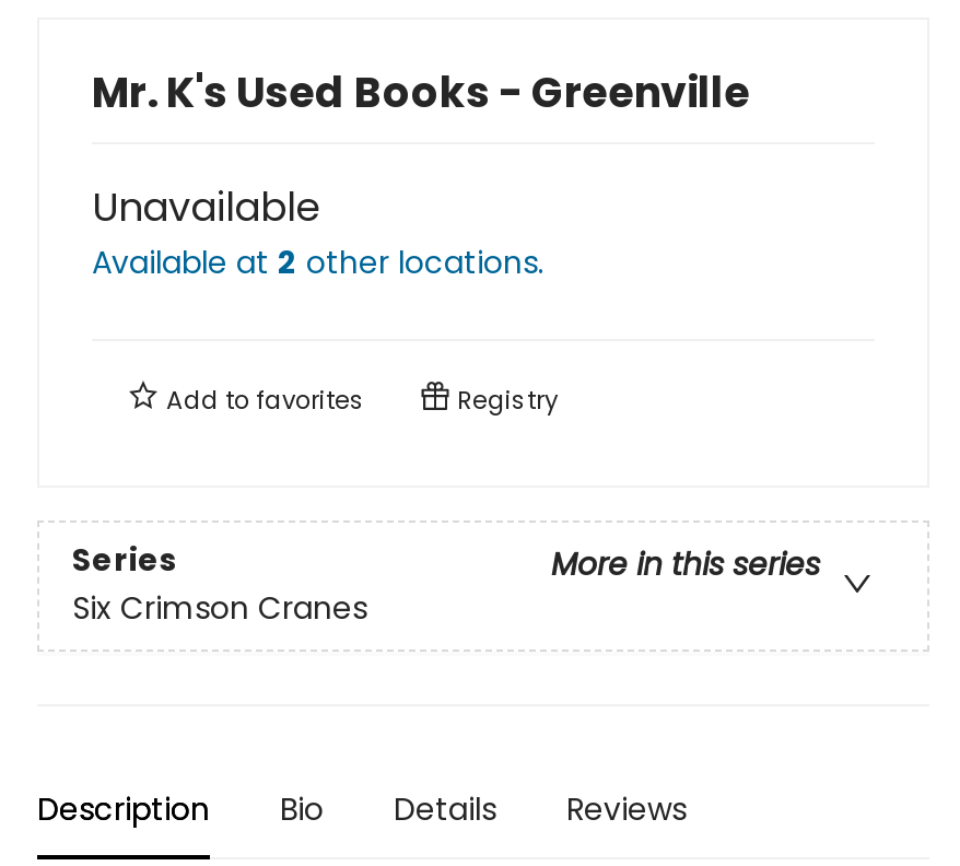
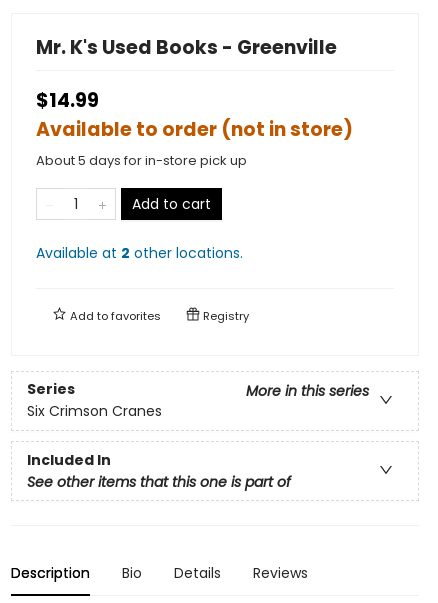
[92,178,319,233] Unavailable -> [36,86,353,213] $14.99 | Available to order (not in store) | About 5 days for in-store pick up | Add to cart
none -> [27,450,291,492] Included In | See other items that this one is part of

